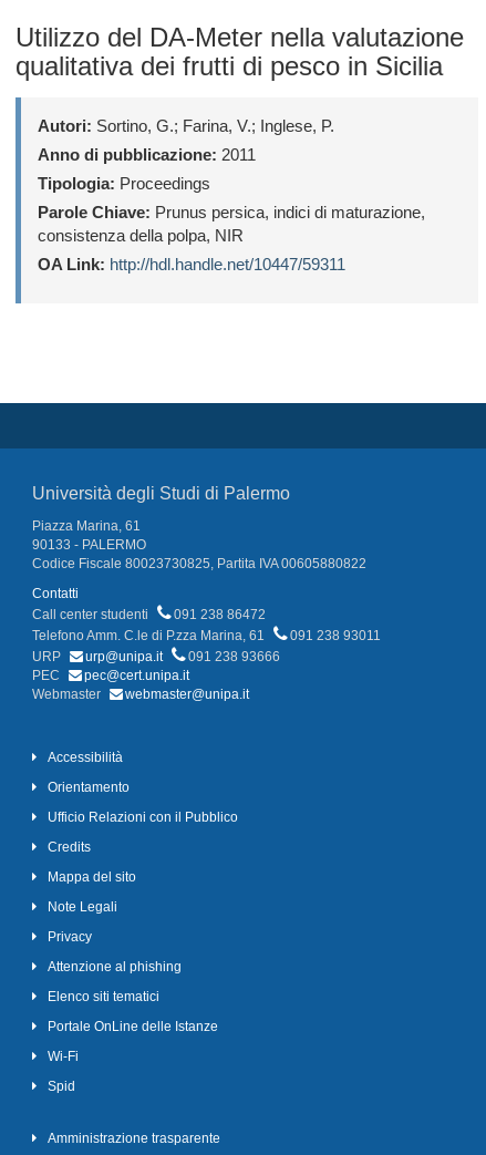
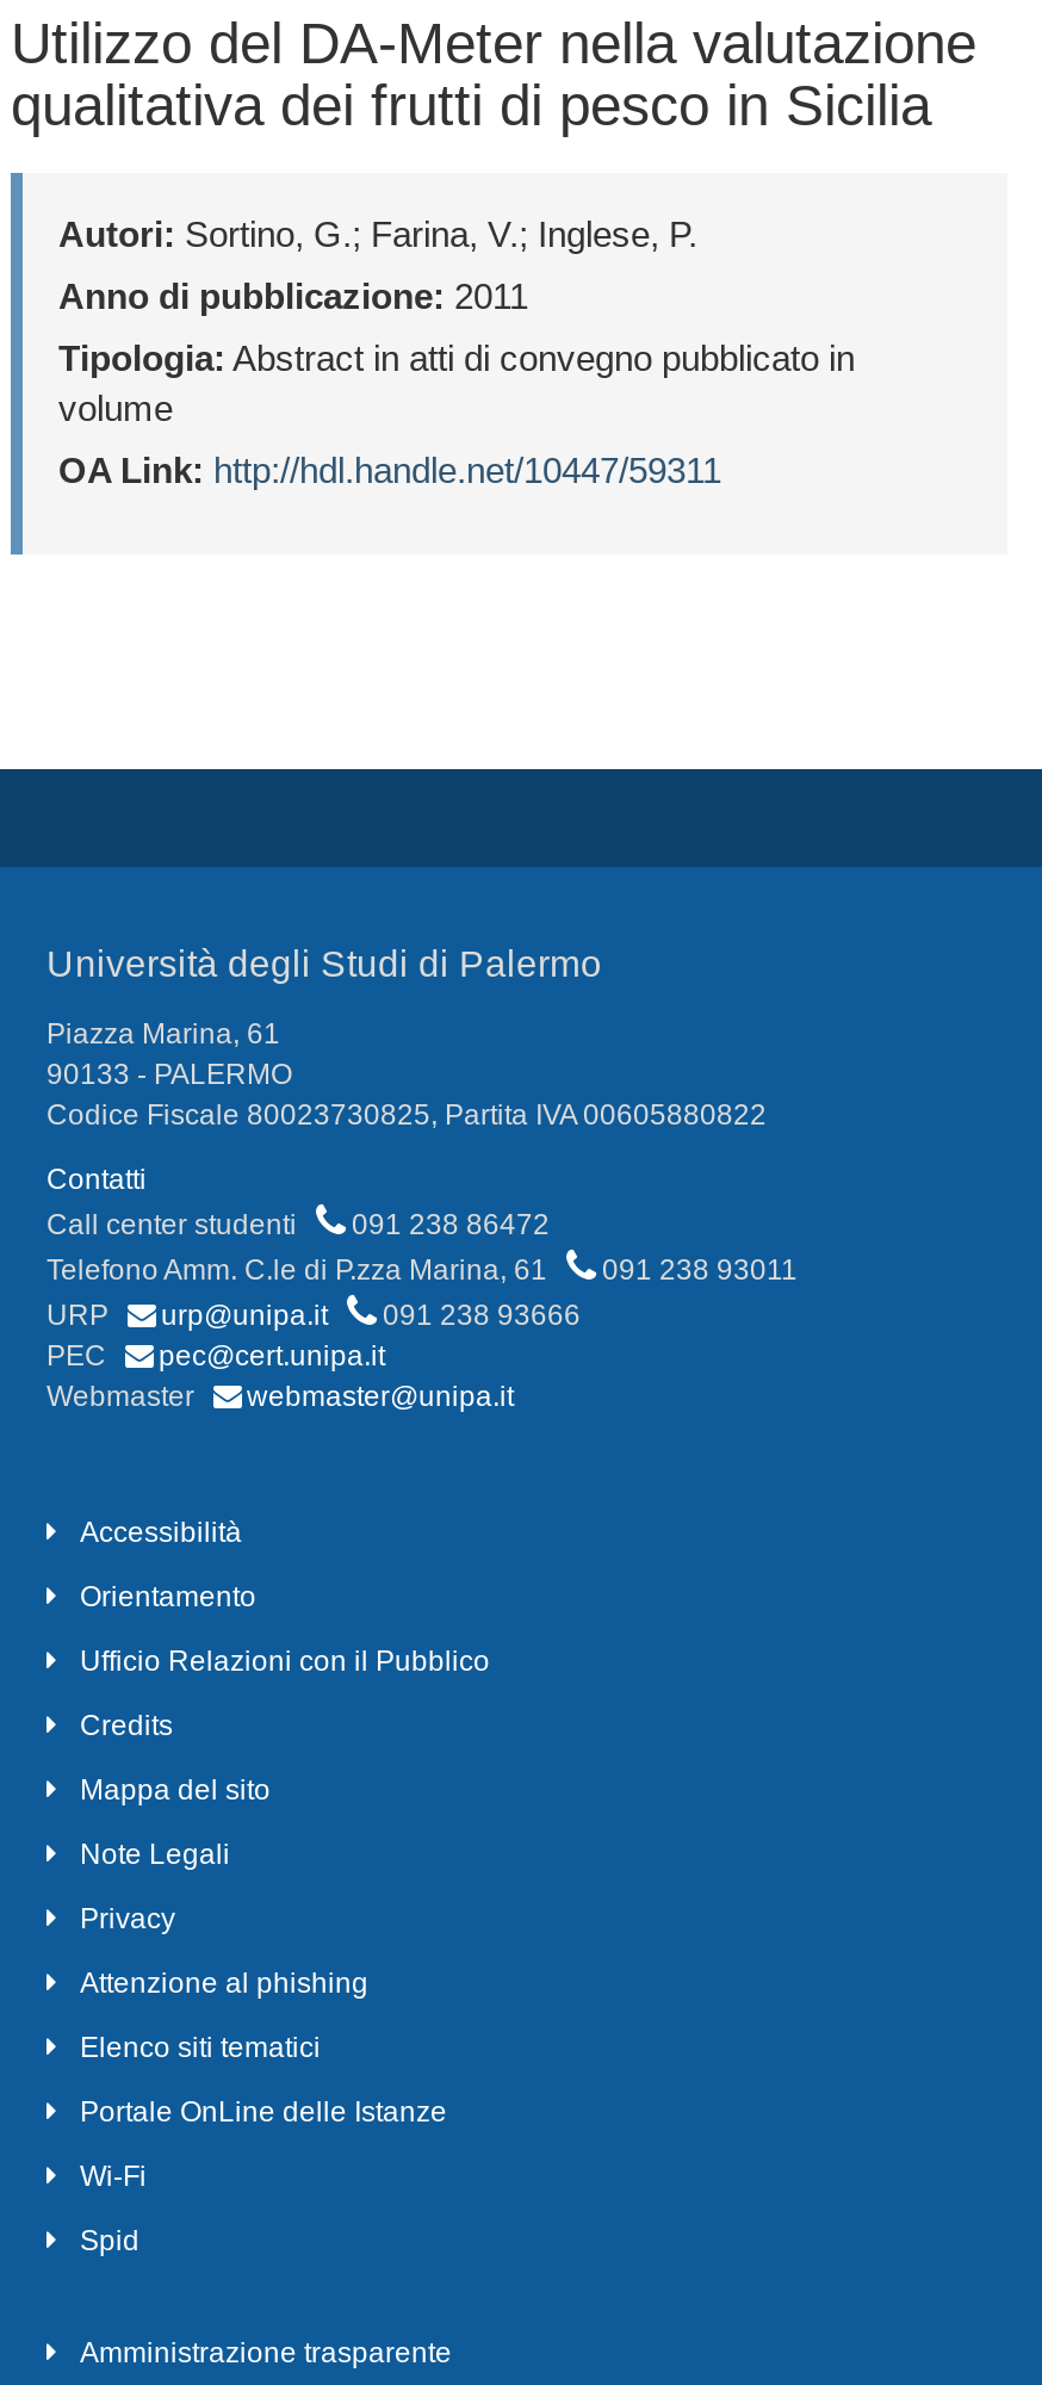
[38,174,425,245] Tipologia: Proceedings | Parole Chiave: Prunus persica, indici di maturazione, | consistenza della polpa, NIR -> [58,338,855,429] Tipologia: Abstract in atti di convegno pubblicato in | volume

